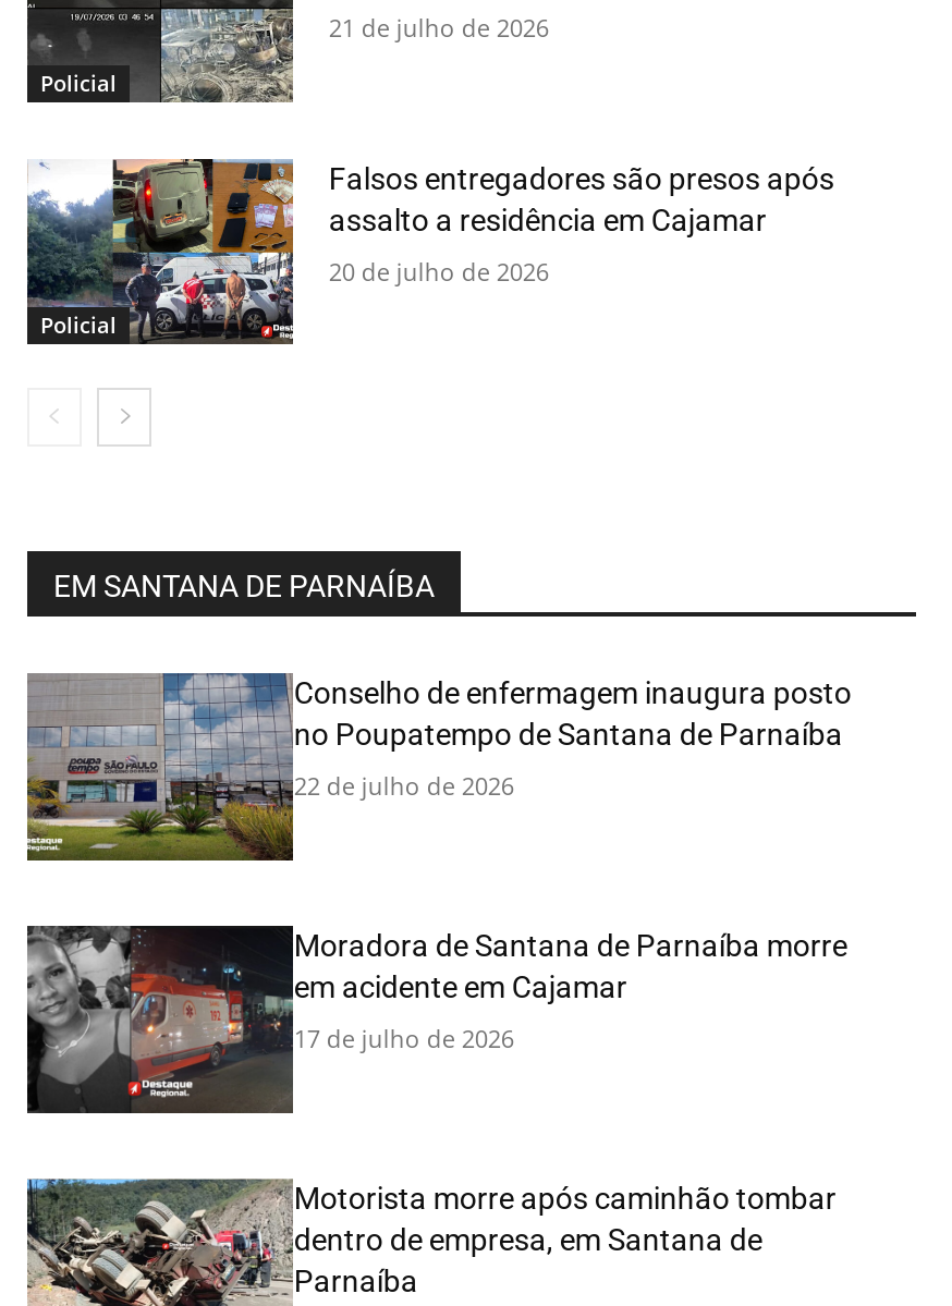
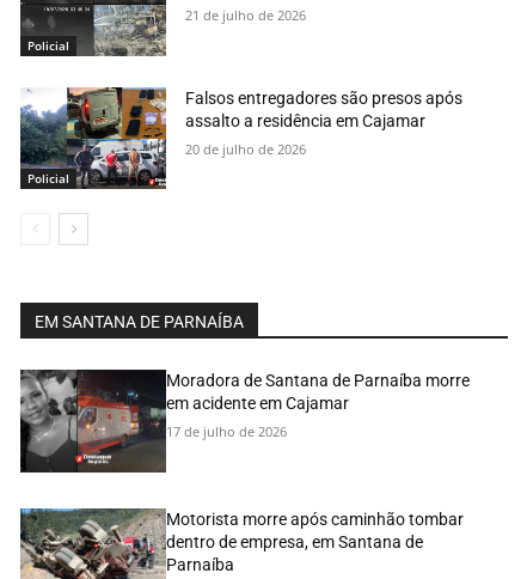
[25,671,852,863] [image] | Conselho de enfermagem inaugura posto | no Poupatempo de Santana de Parnaíba | 22 de julho de 2026 -> none

